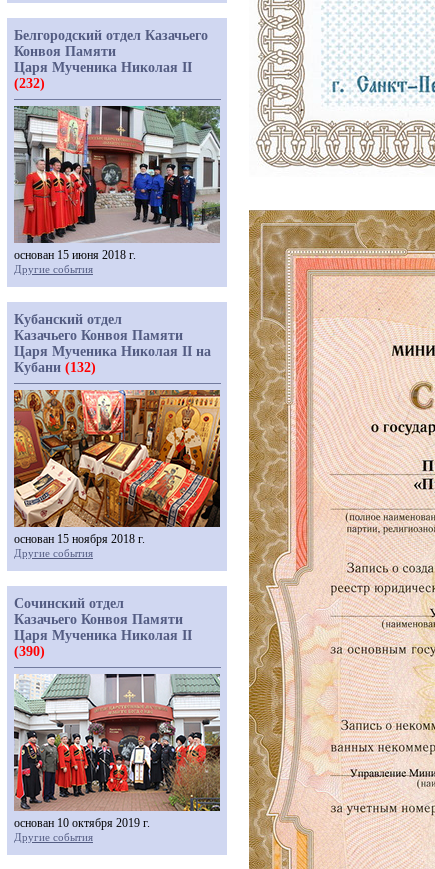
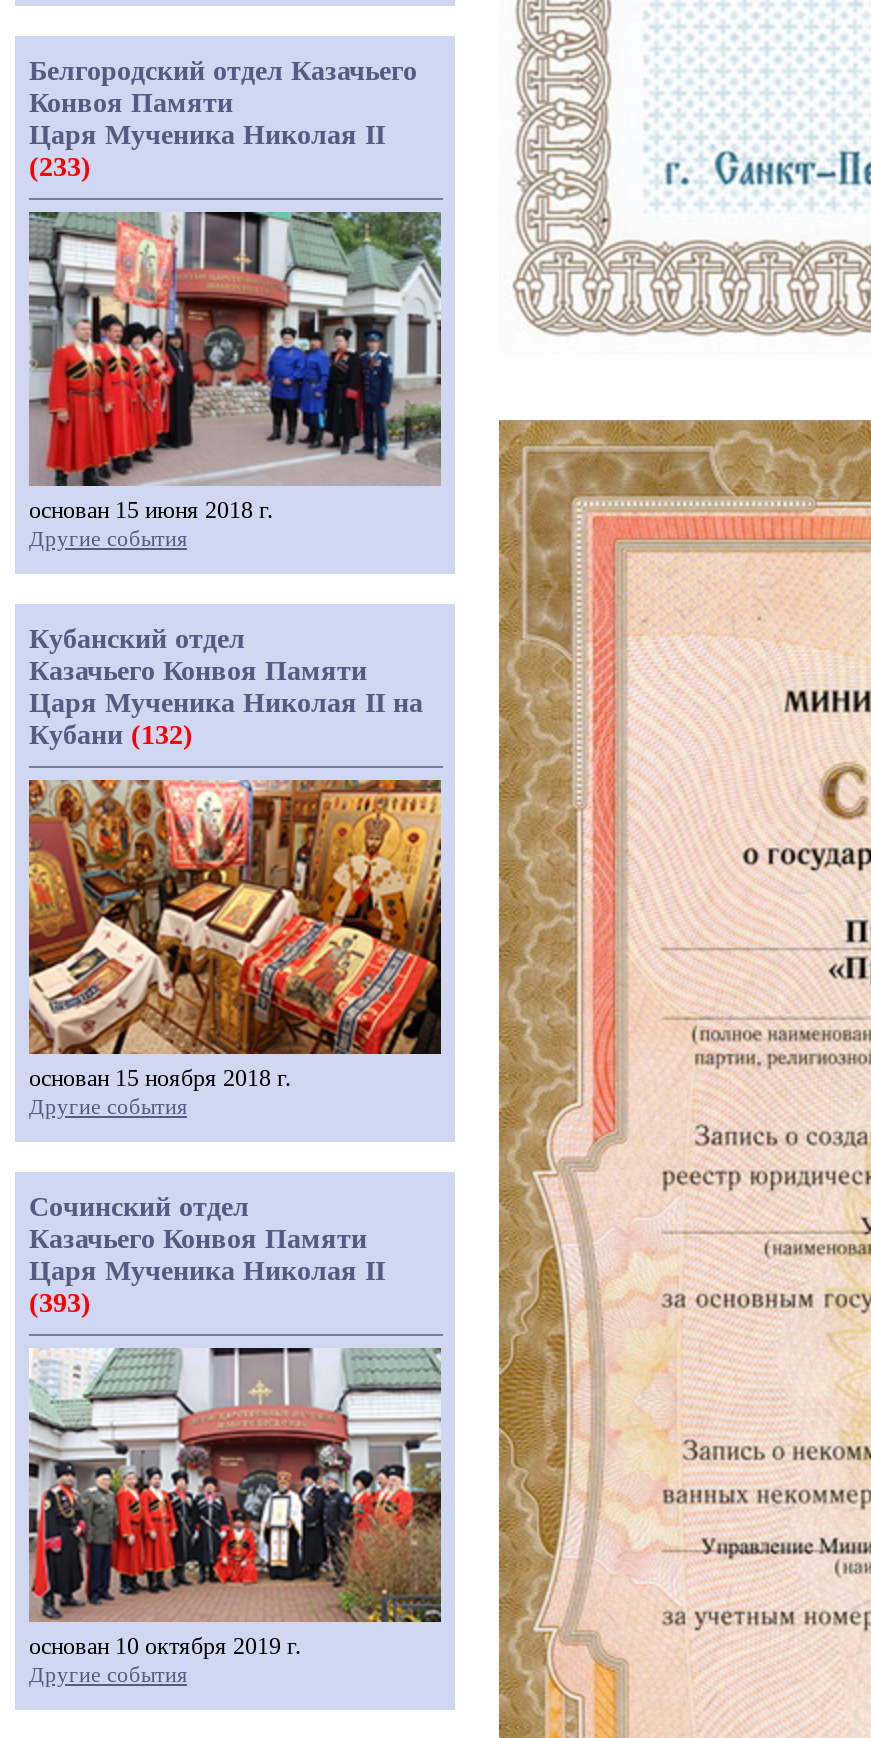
[14,76,45,91] (232) -> [29,152,91,182] (233)
[14,644,45,659] (390) -> [29,1288,91,1318] (393)

